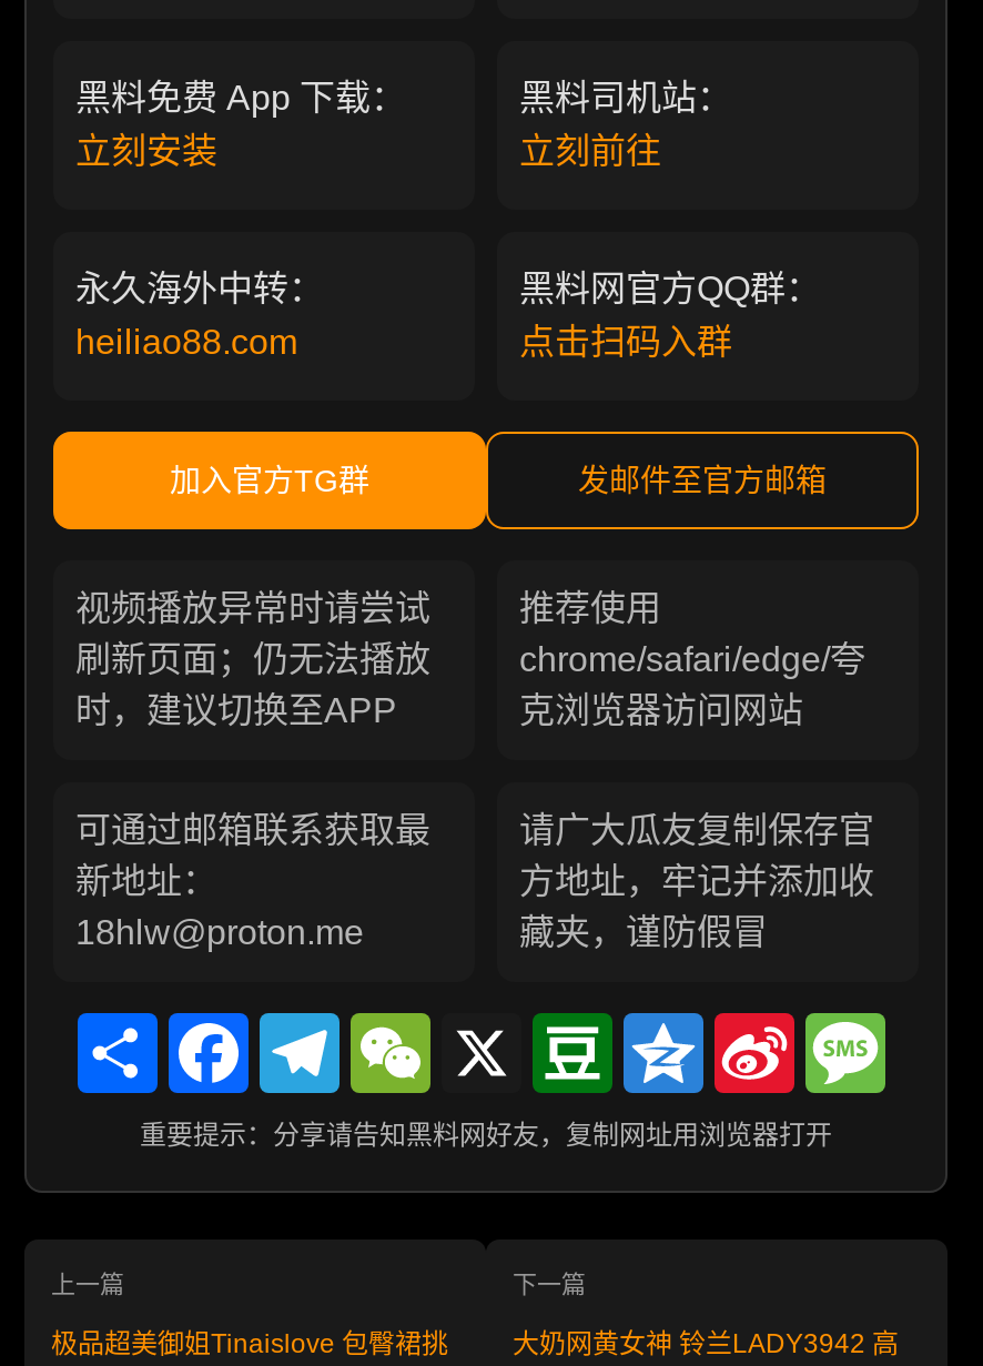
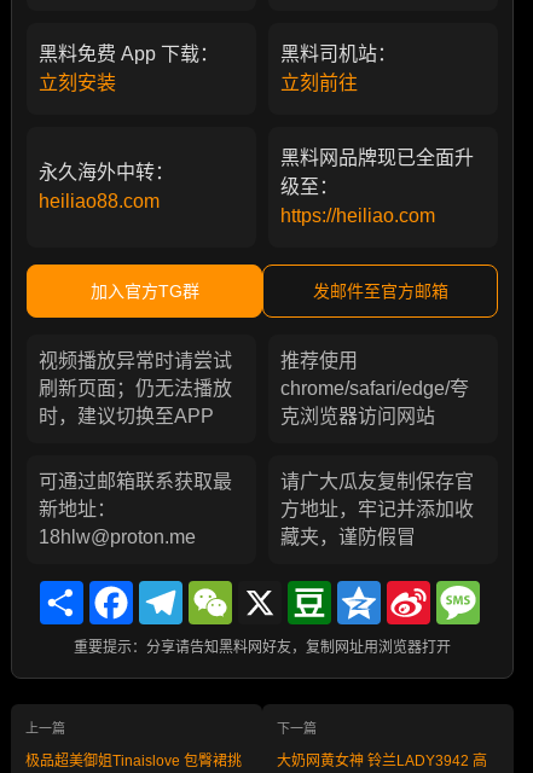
[519,269,821,360] 黑料网官方QQ群： | 点击扫码入群 -> [280,147,474,226] 黑料网品牌现已全面升 | 级至： | https://heiliao.com

